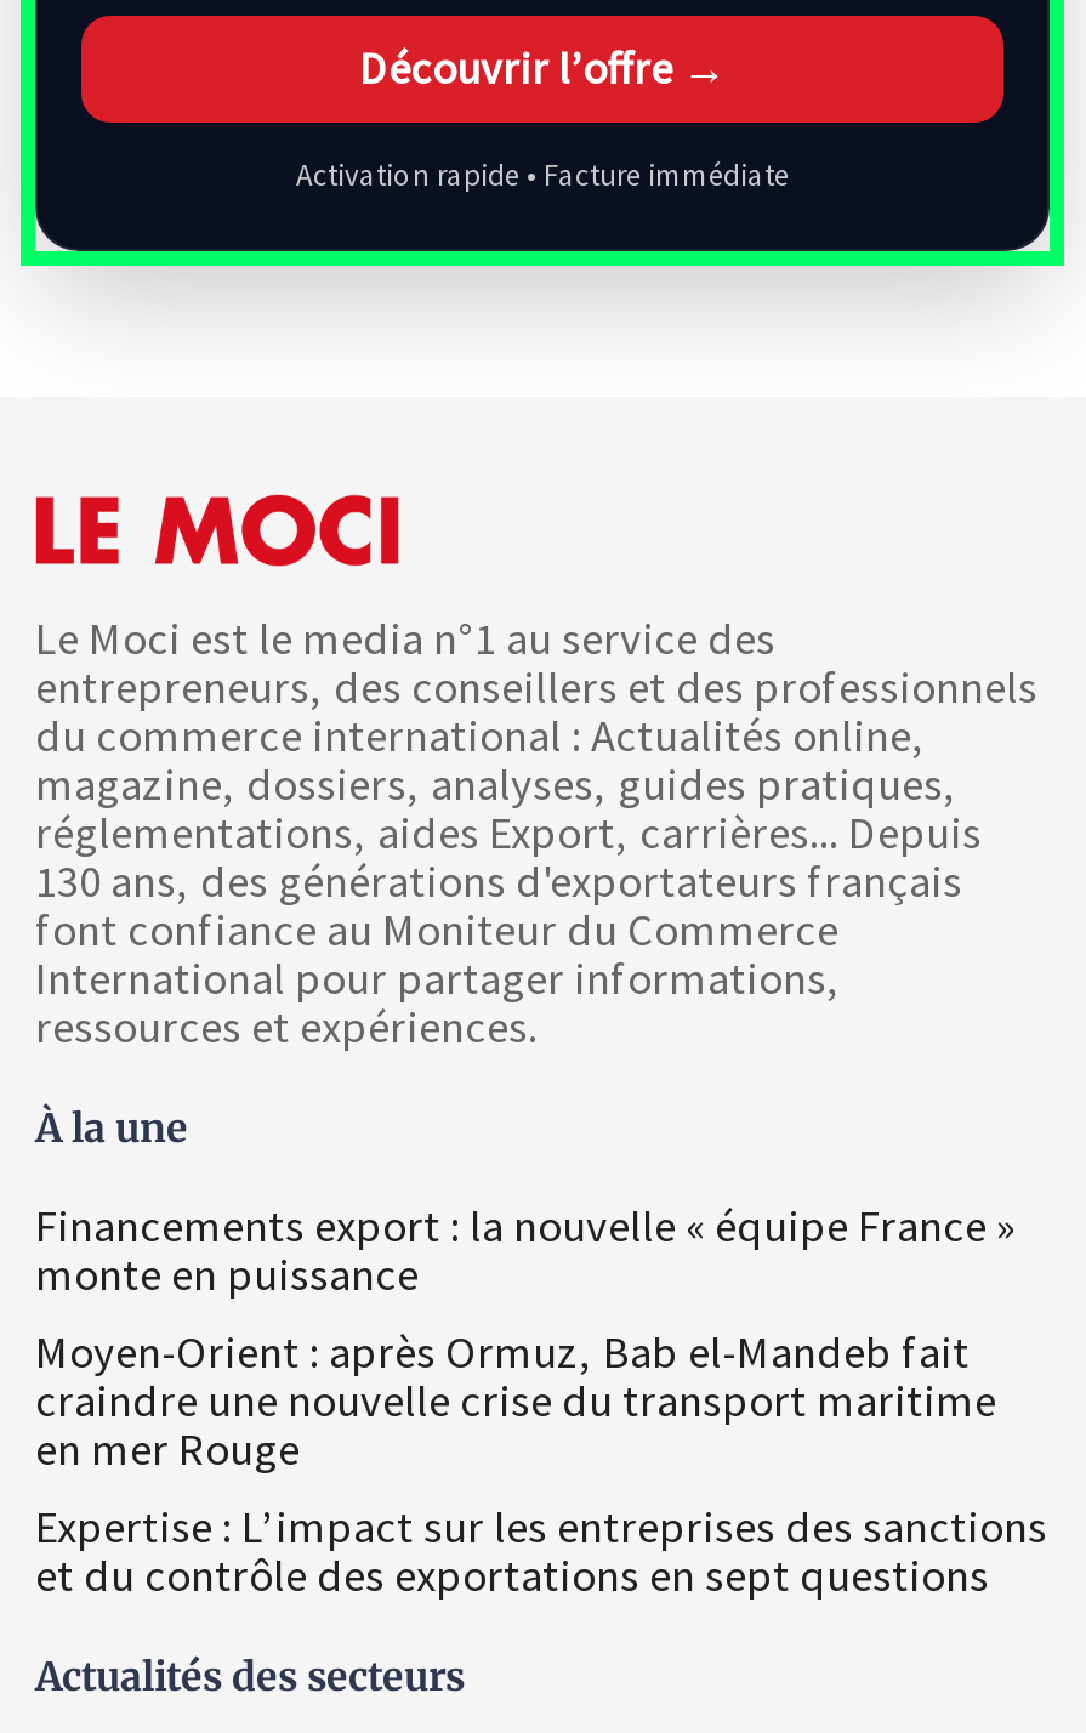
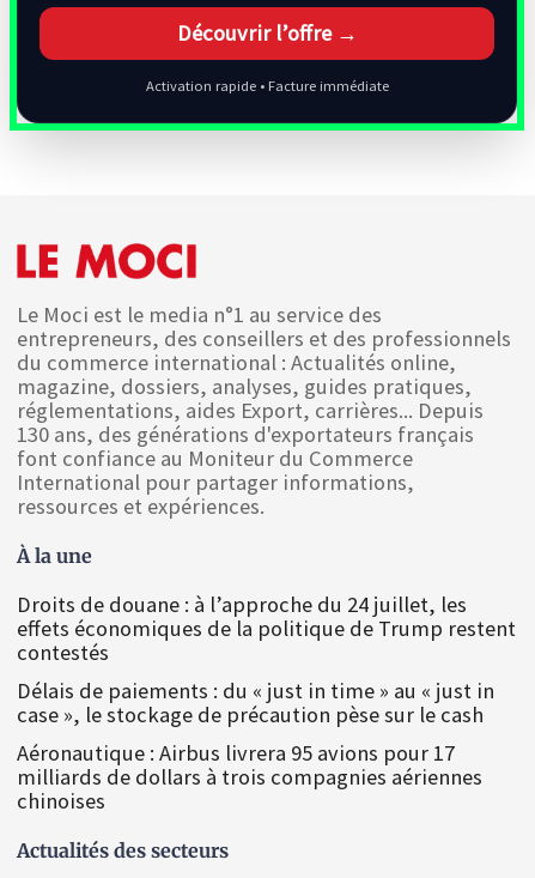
[35,1198,1047,1603] Financements export : la nouvelle « équipe France » | monte en puissance | Moyen-Orient : après Ormuz, Bab el-Mandeb fait | craindre une nouvelle crise du transport maritime | en mer Rouge | Expertise : L’impact sur les entreprises des sanctions | et du contrôle des exportations en sept questions -> [17,591,516,815] Droits de douane : à l’approche du 24 juillet, les | effets économiques de la politique de Trump restent | contestés | Délais de paiements : du « just in time » au « just in | case », le stockage de précaution pèse sur le cash | Aéronautique : Airbus livrera 95 avions pour 17 | milliards de dollars à trois compagnies aériennes | chinoises

